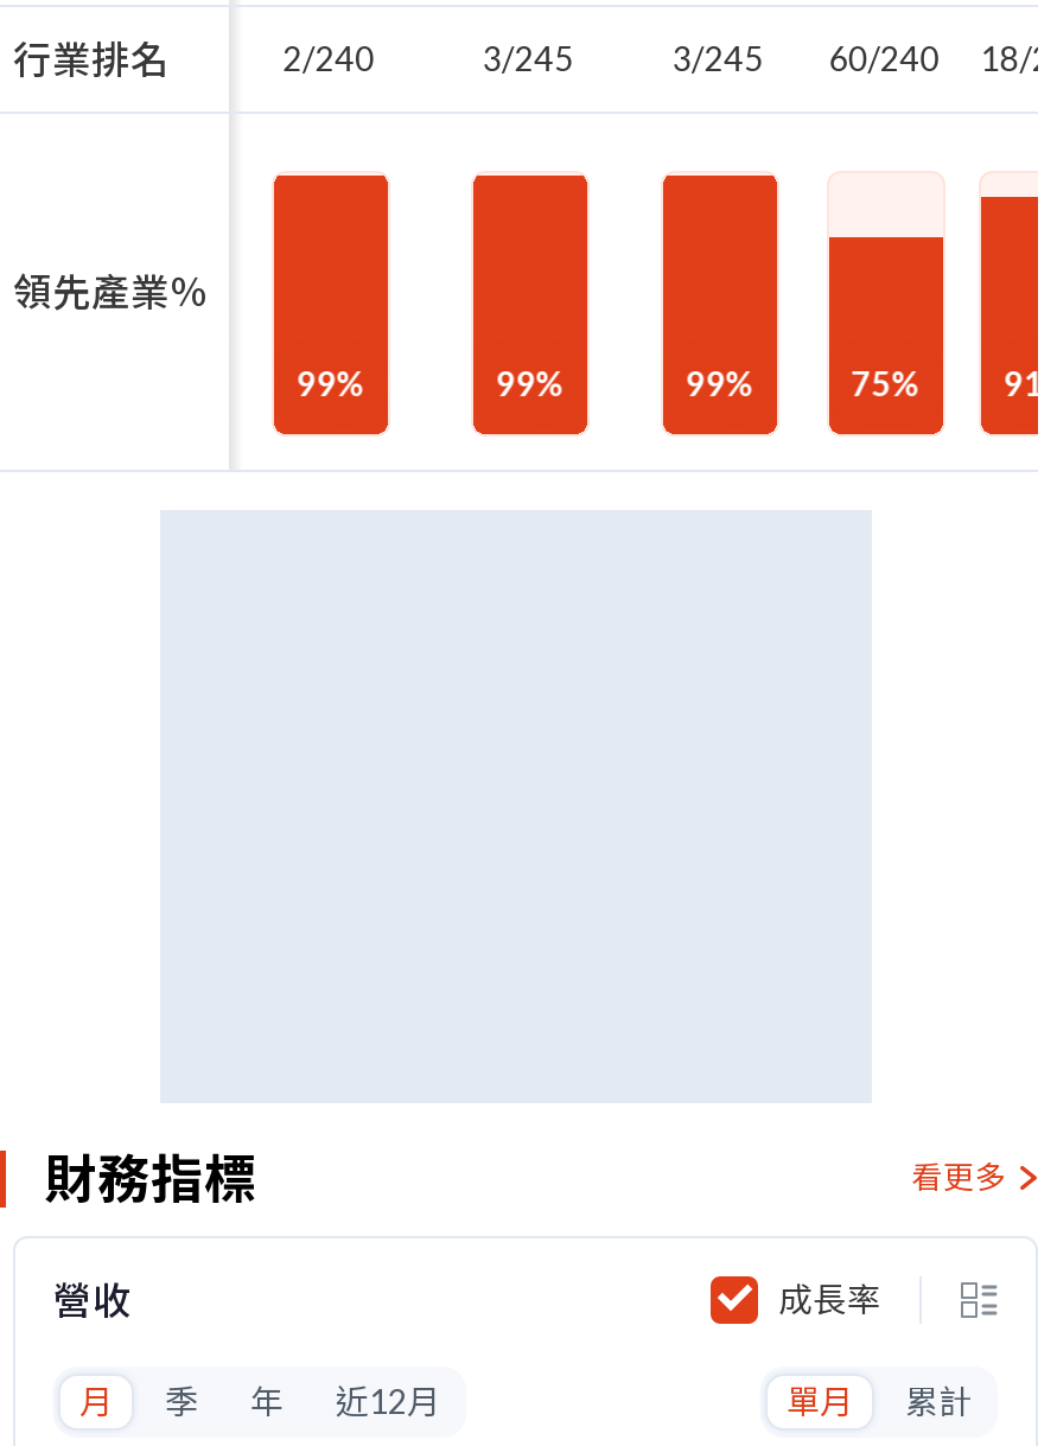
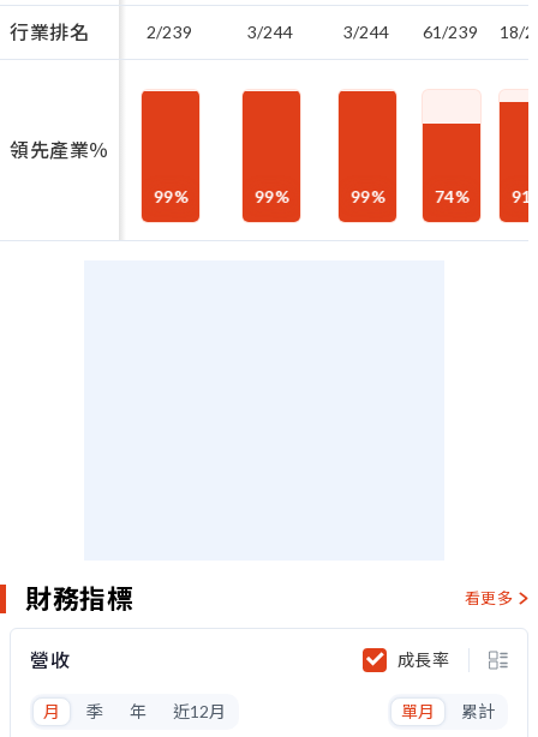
[283,38,374,78] 2/240 -> [146,22,192,42] 2/239
[482,38,573,78] 3/245 -> [247,22,293,42] 3/244
[672,38,763,78] 3/245 -> [343,22,389,42] 3/244
[828,38,939,78] 60/240 -> [422,22,478,42] 61/239
[851,362,921,403] 75% -> [434,186,469,206] 74%

